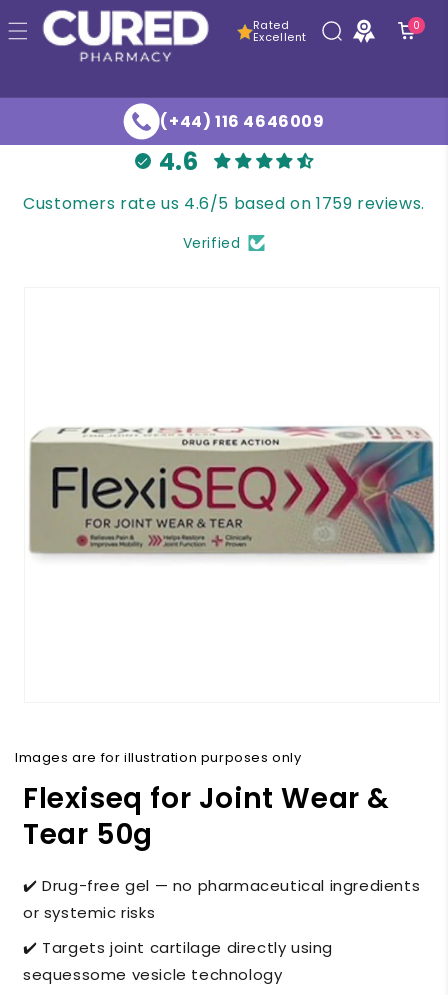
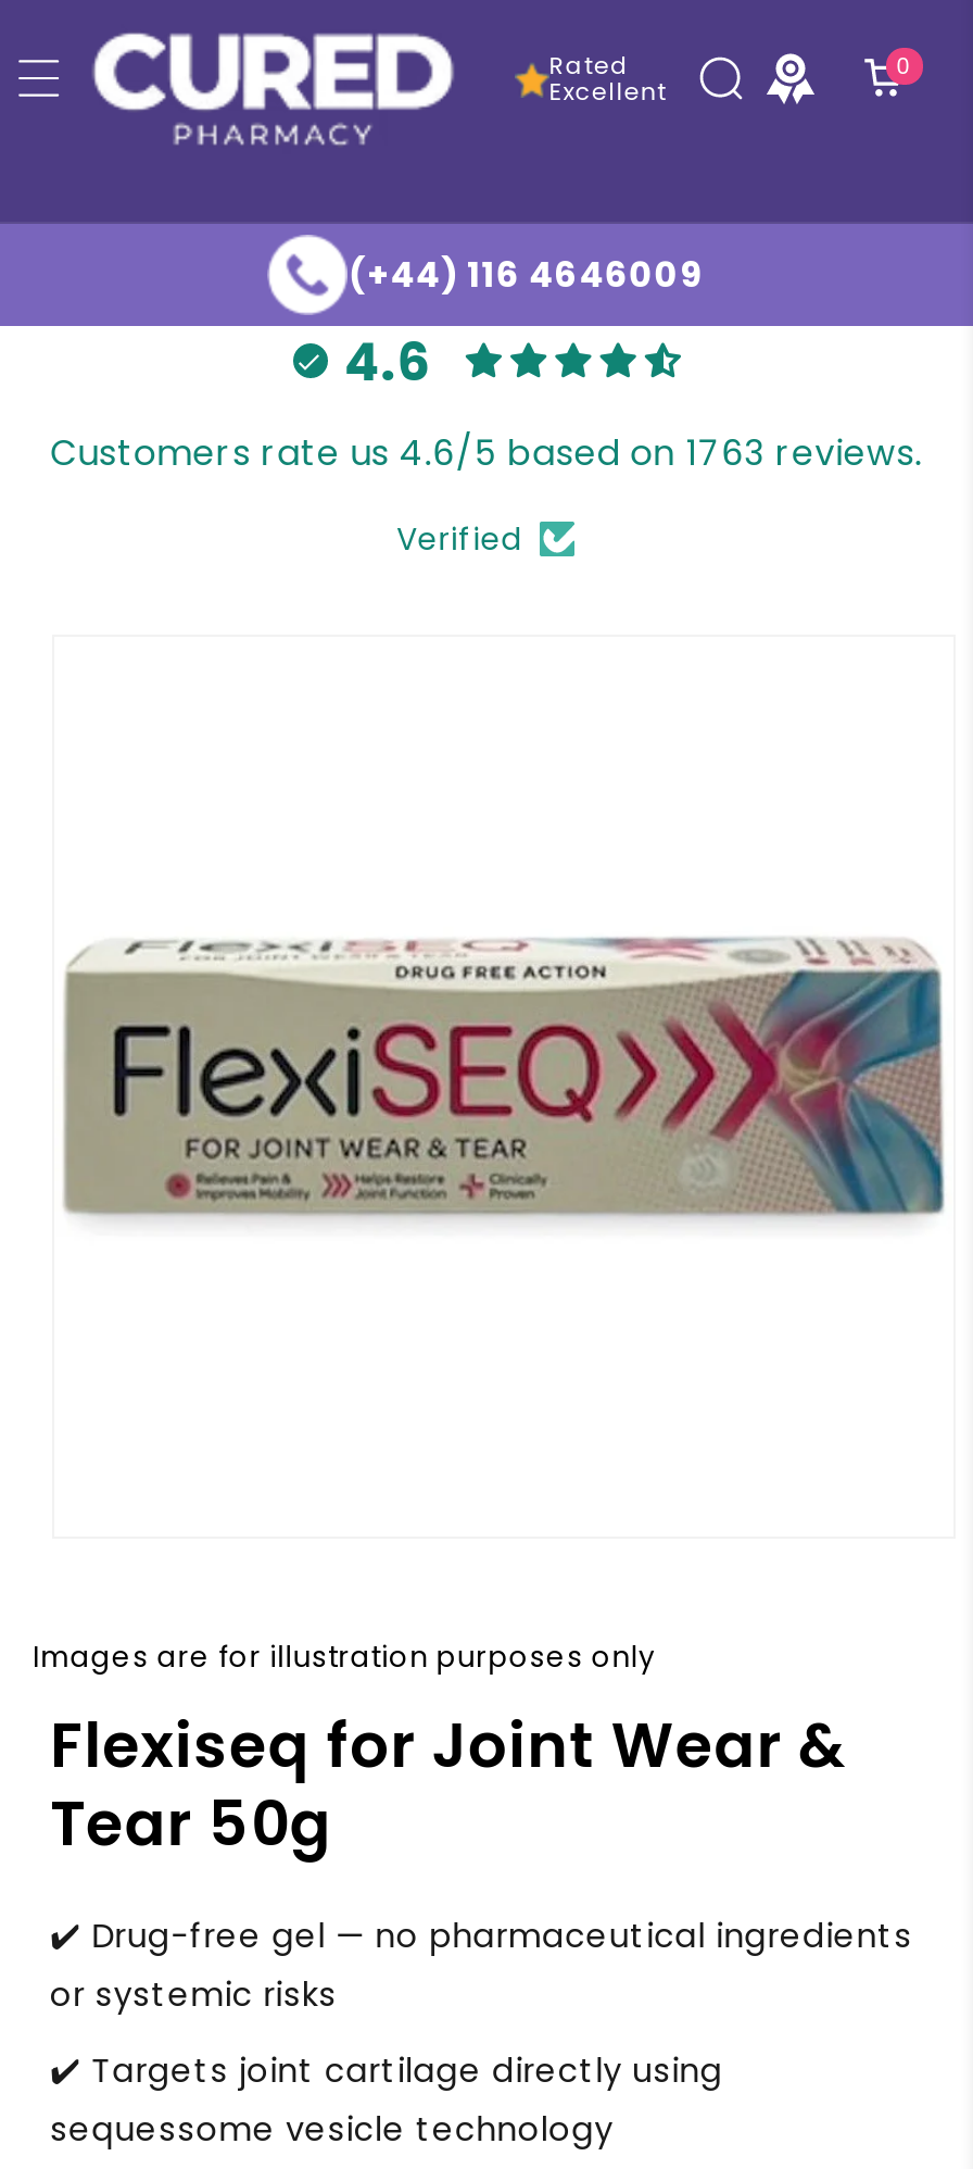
[23,192,425,215] Customers rate us 4.6/5 based on 1759 reviews. -> [50,428,923,478] Customers rate us 4.6/5 based on 1763 reviews.

